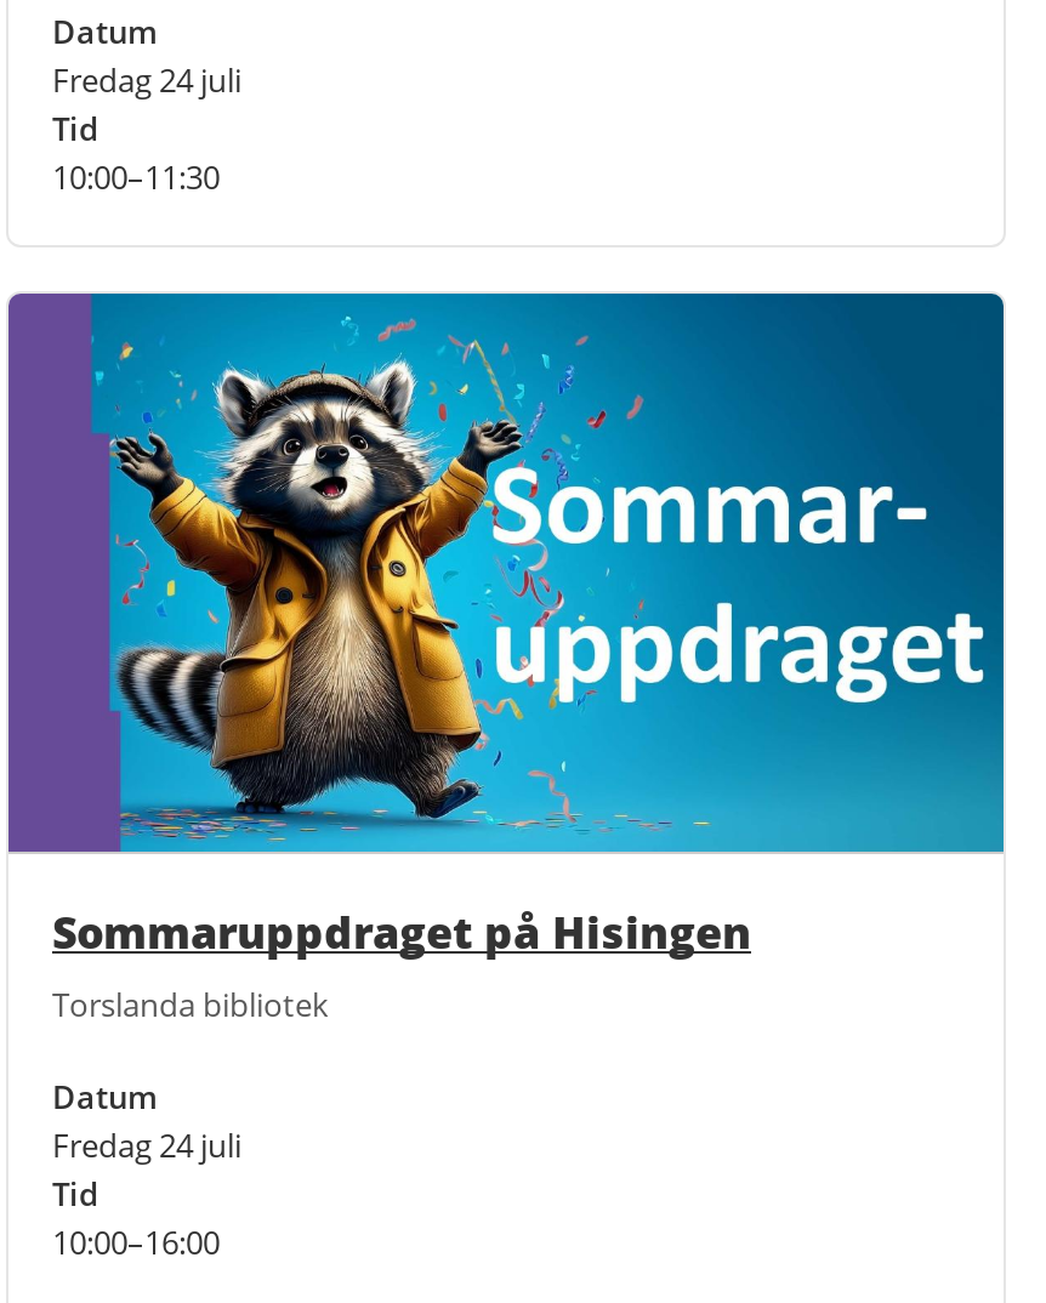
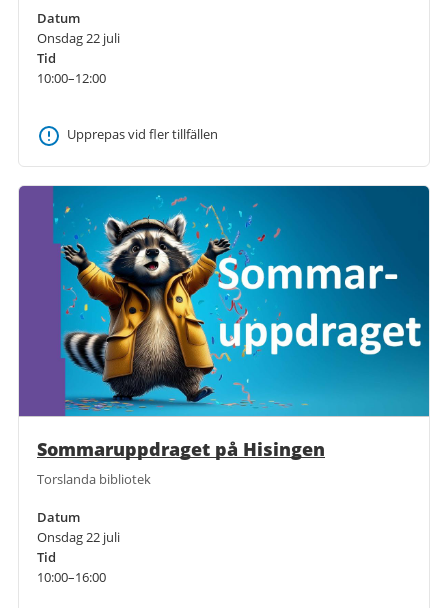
[52,59,241,102] Fredag 24 juli -> [37,29,120,47] Onsdag 22 juli
[52,156,220,199] 10:00–11:30 -> [37,69,218,143] 10:00–12:00 | Upprepas vid fler tillfällen
[52,1123,241,1167] Fredag 24 juli -> [37,528,120,546] Onsdag 22 juli

